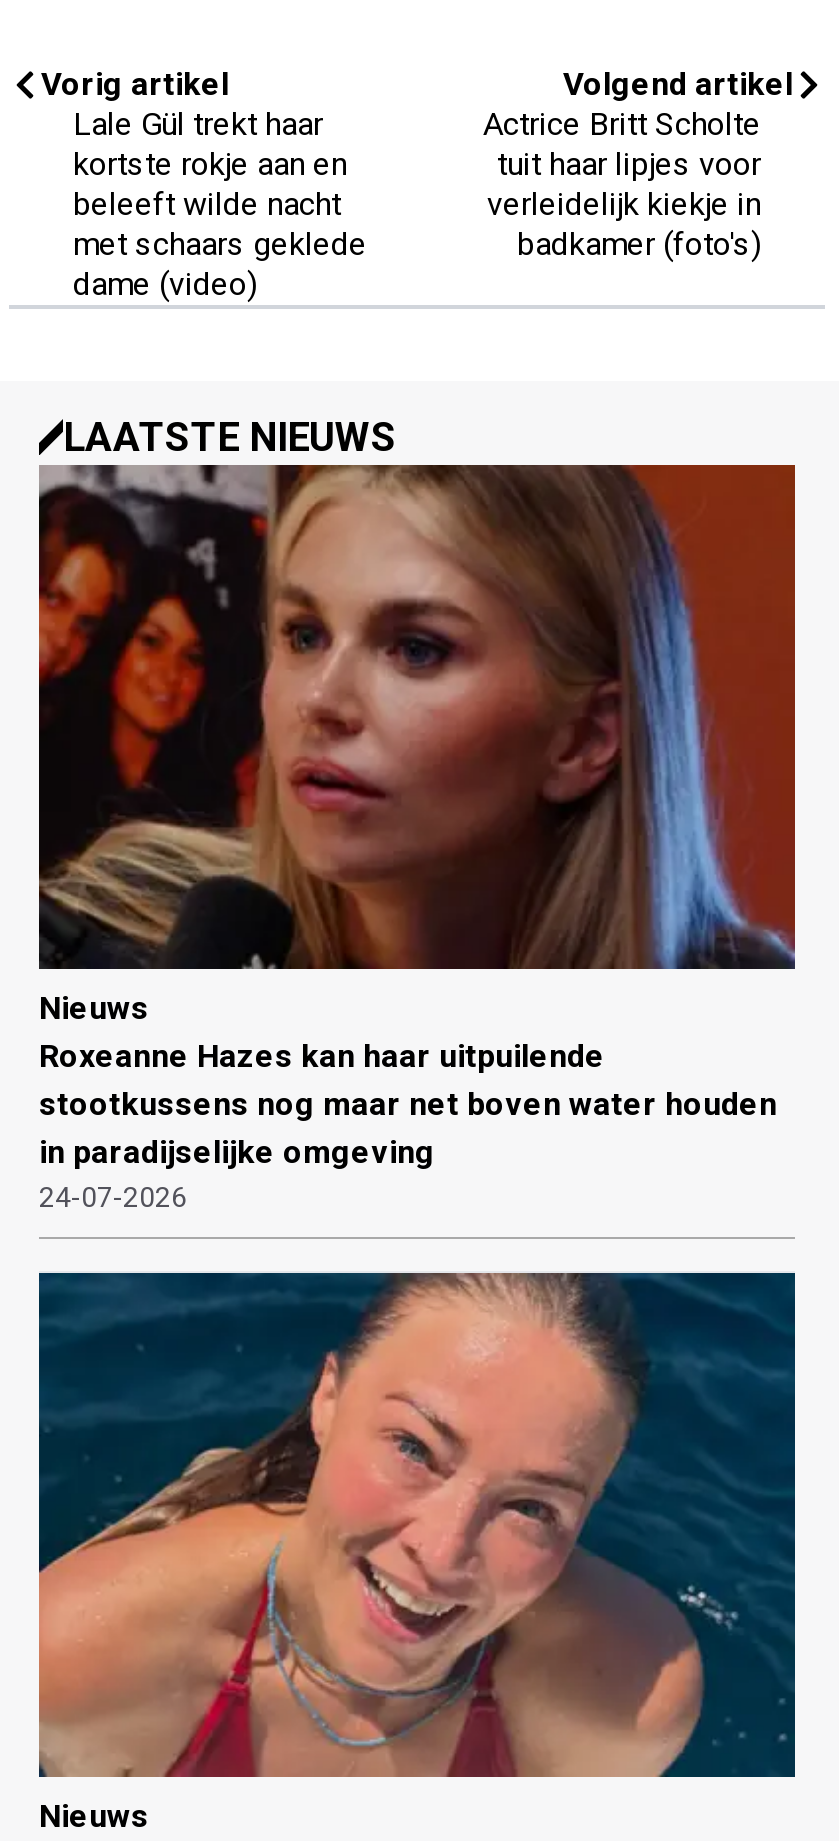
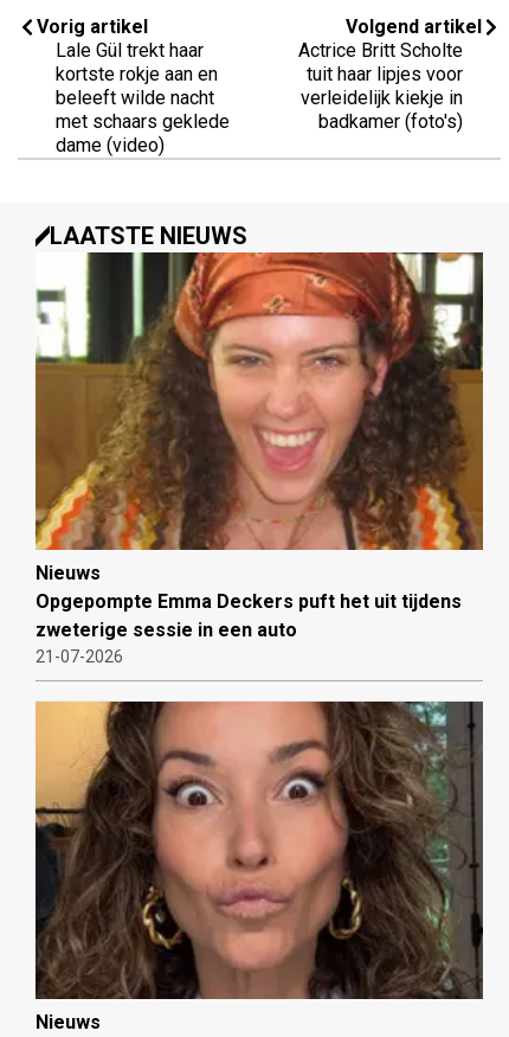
[37,463,797,1213] [image] | Roxeanne Hazes kan haar uitpuilende | stootkussens nog maar net boven water houden | in paradijselijke omgeving | 24-07-2026 -> [34,251,484,666] [image] | Opgepompte Emma Deckers puft het uit tijdens | zweterige sessie in een auto | 21-07-2026
[37,1271,795,1779] [image] -> [34,700,483,1000] [image]

